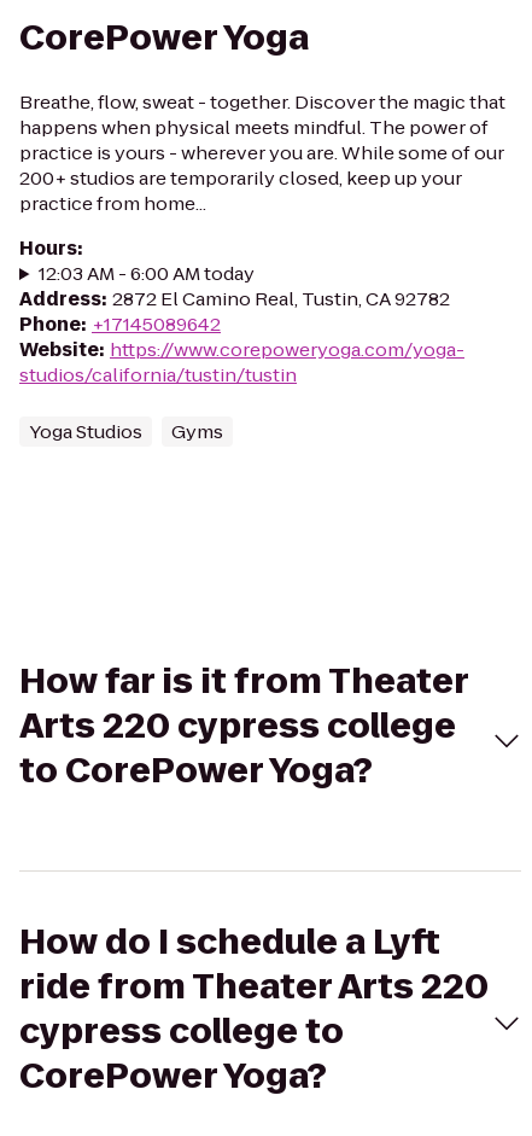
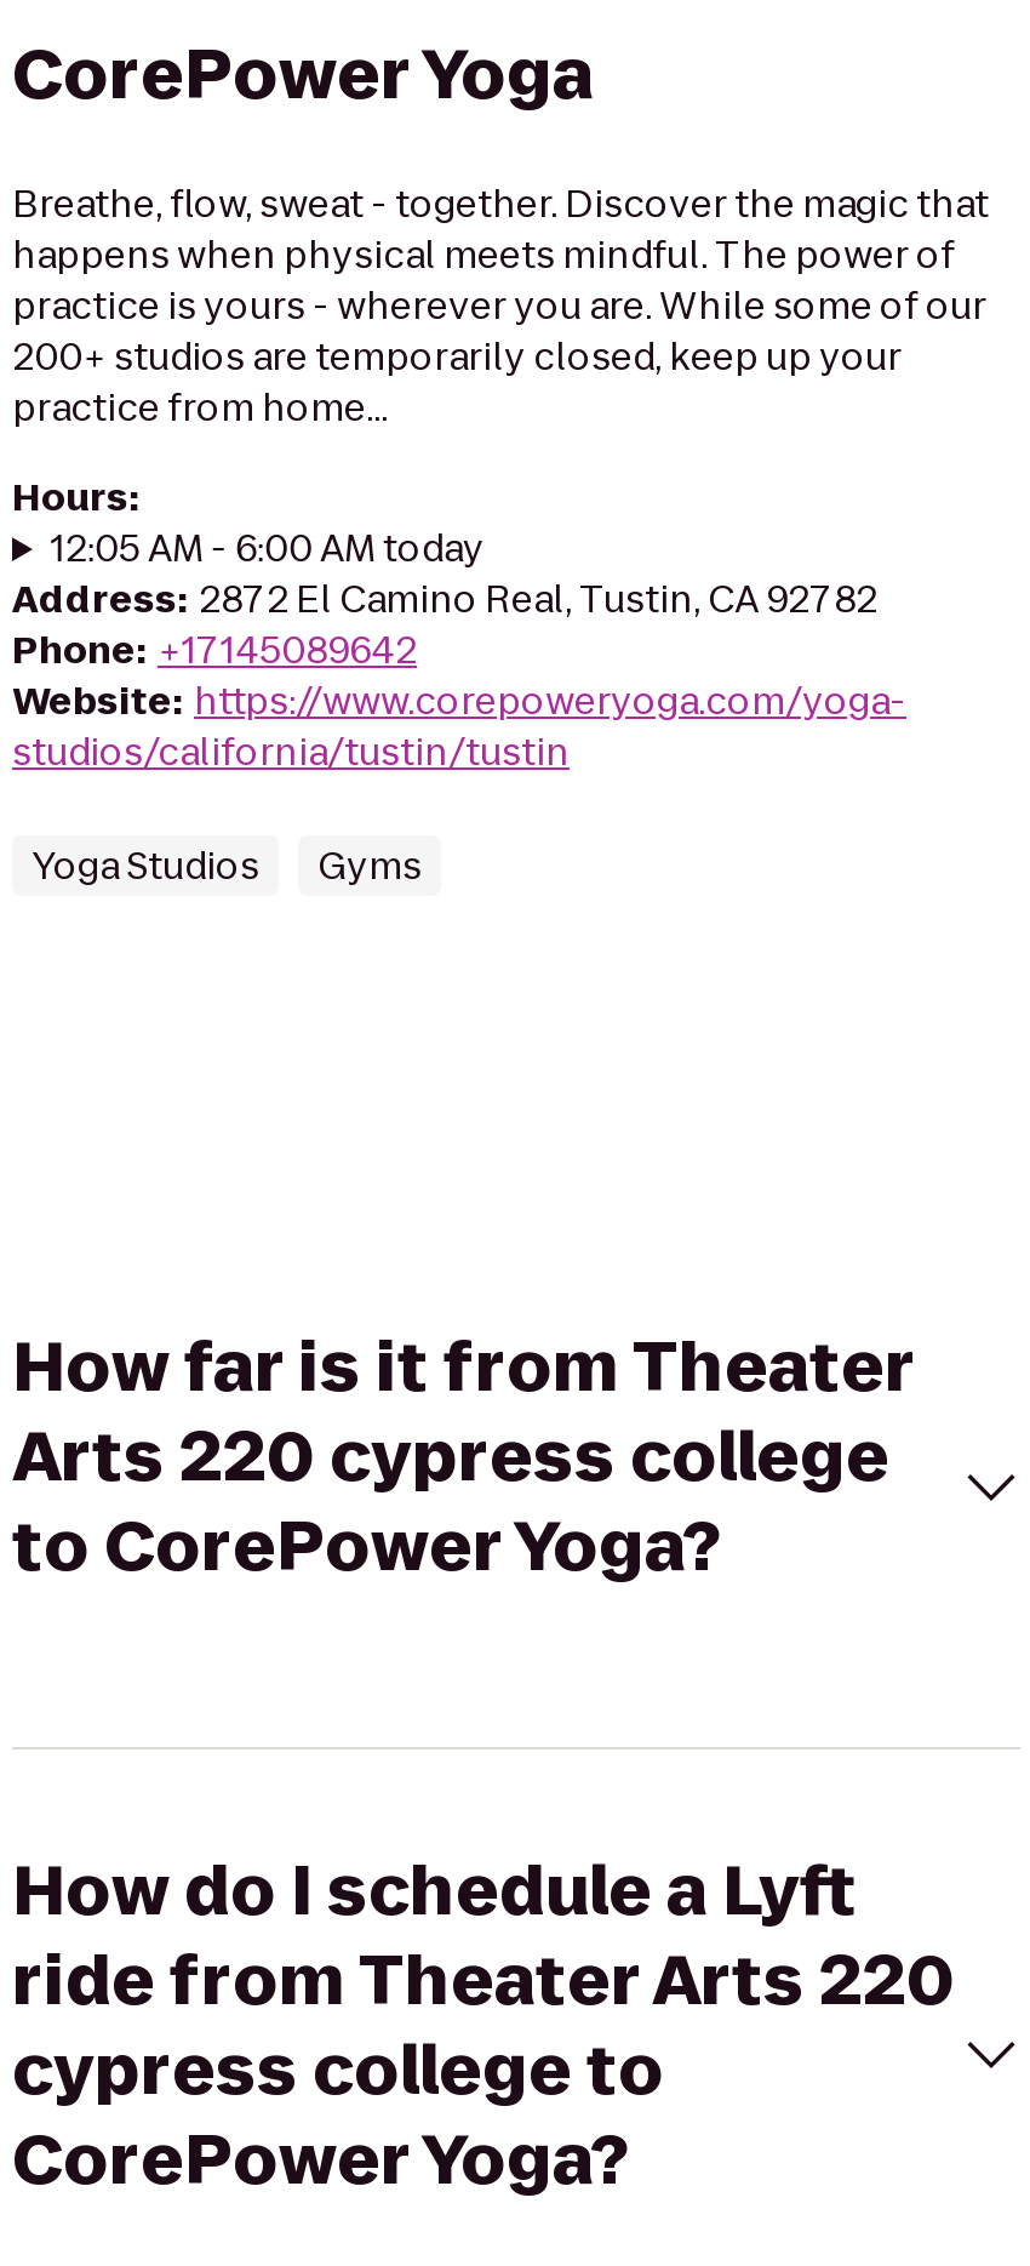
[38,261,254,286] 12:03 AM - 6:00 AM today -> [51,523,484,573] 12:05 AM - 6:00 AM today

